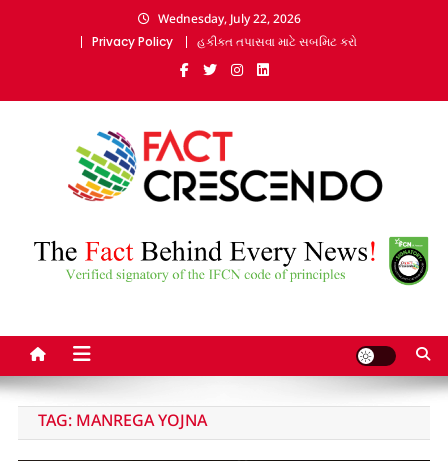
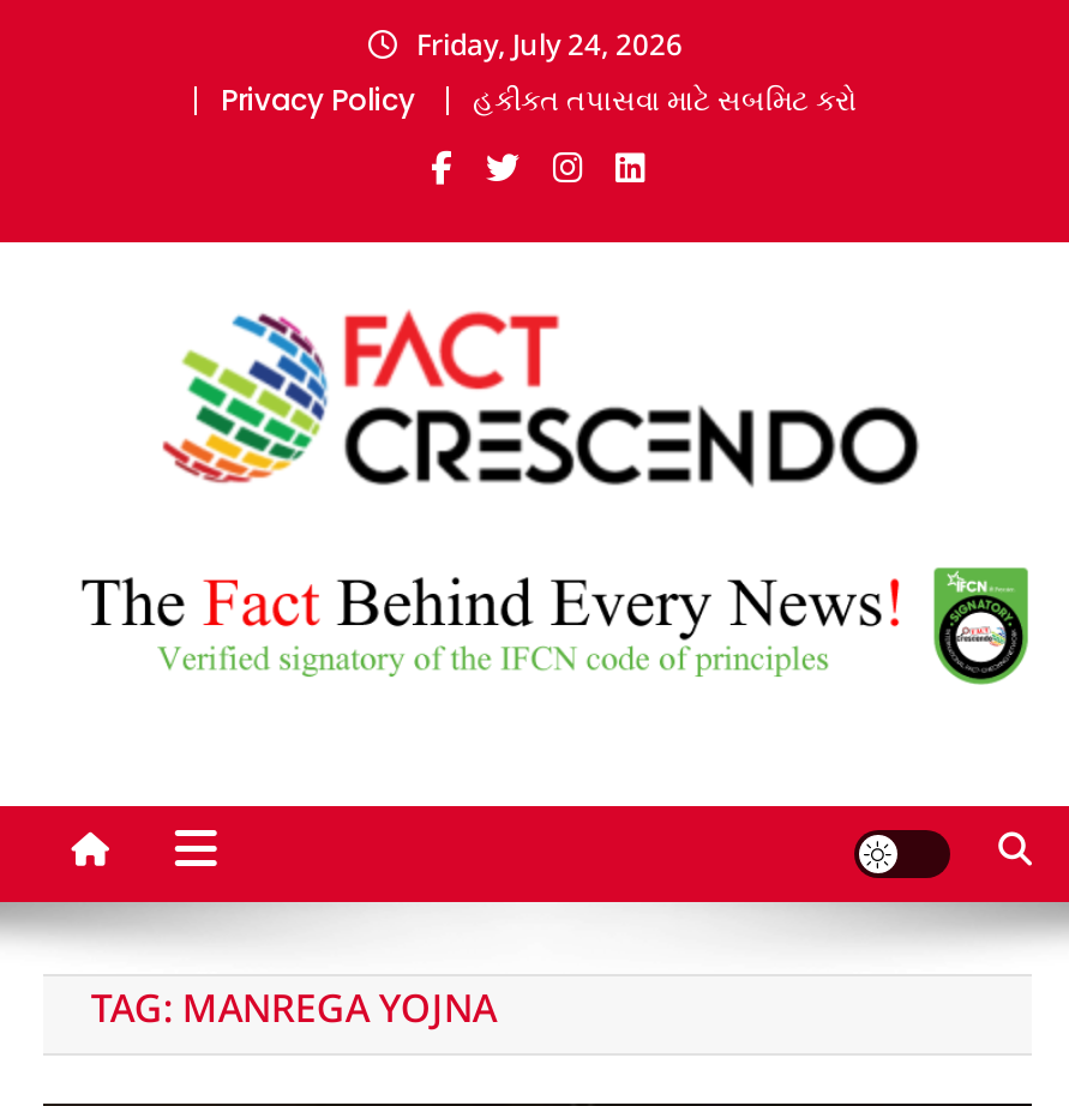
[157,12,300,28] Wednesday, July 22, 2026 -> [416,29,683,67] Friday, July 24, 2026

